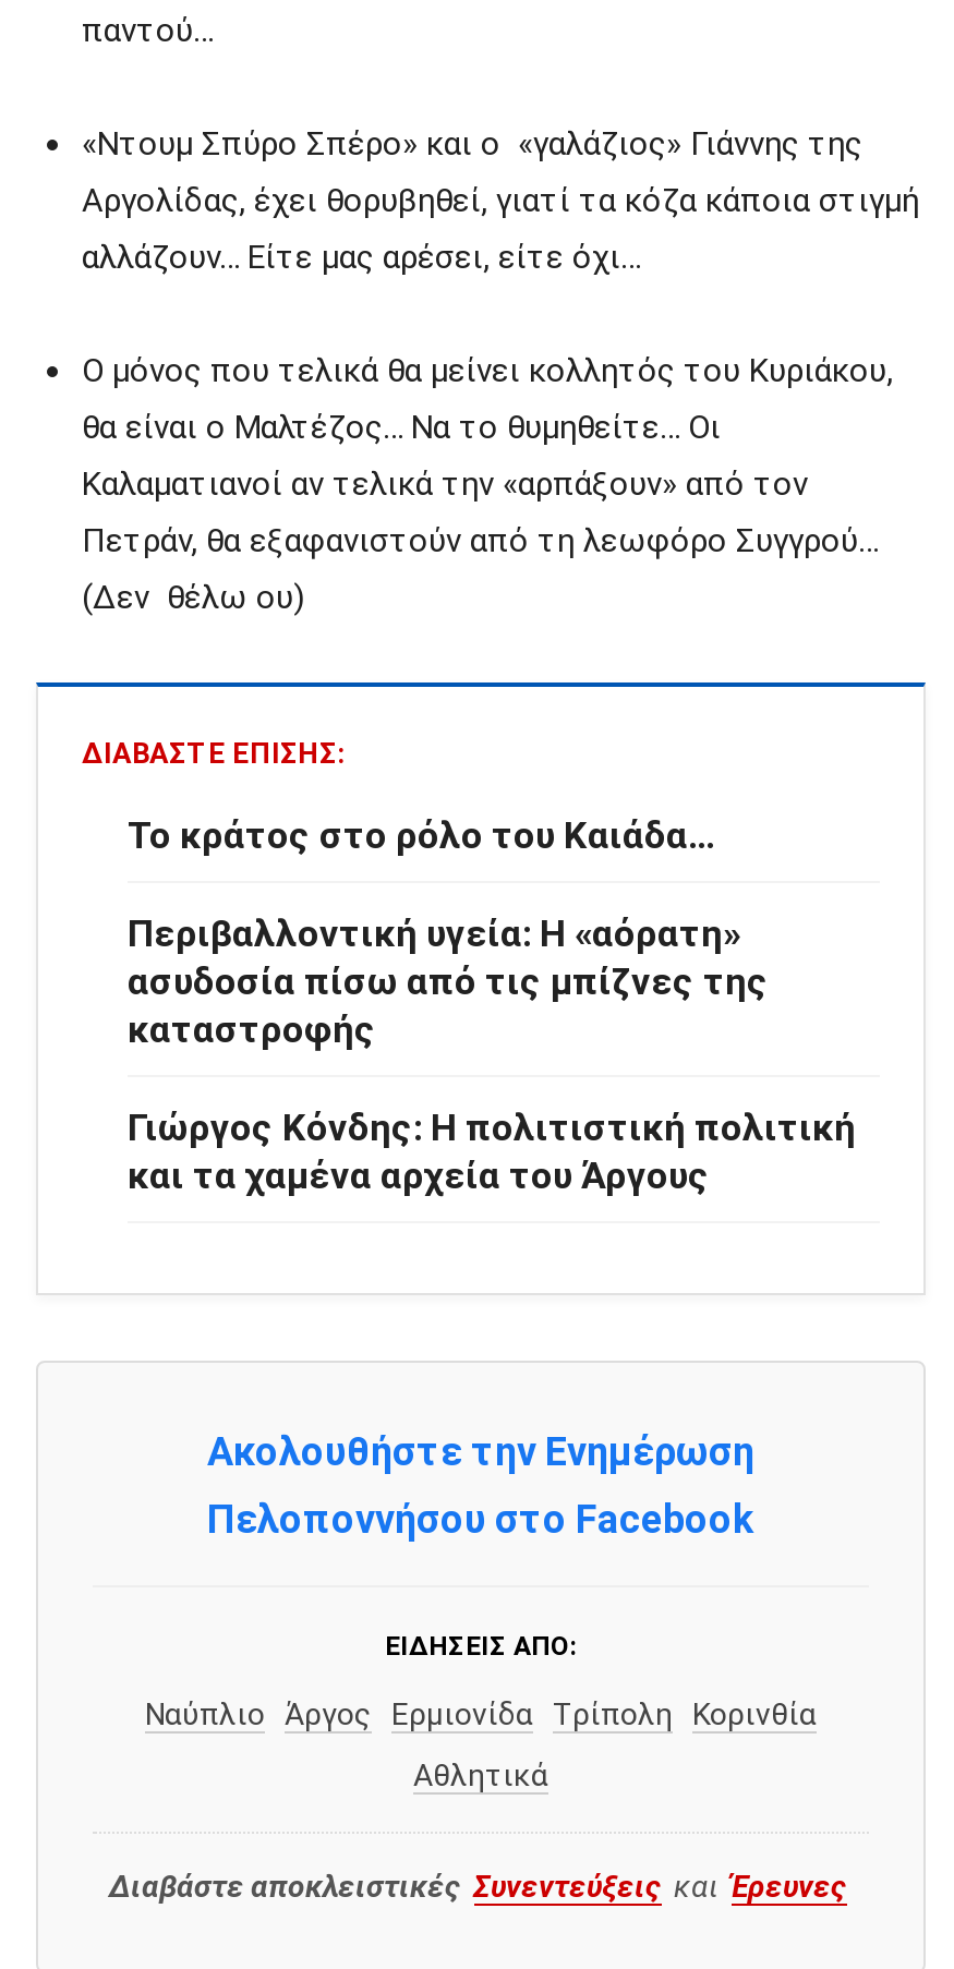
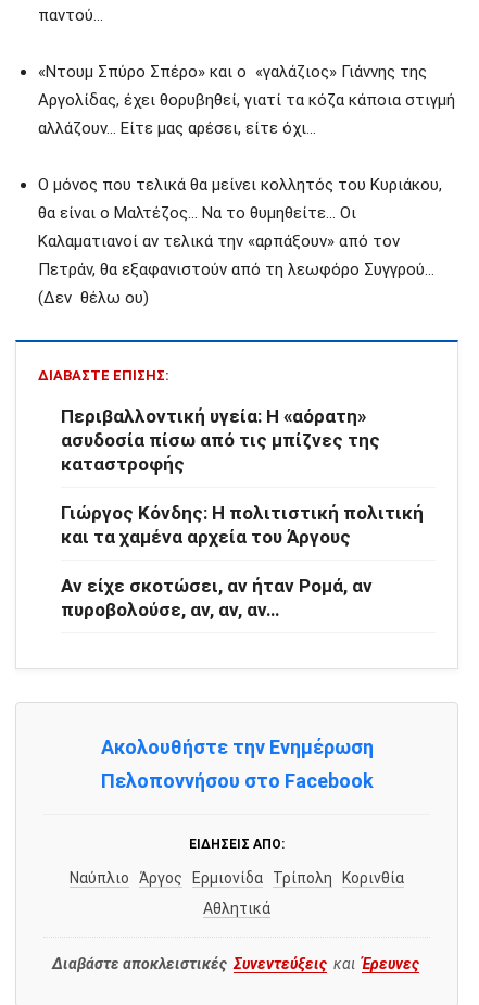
[128,813,714,857] Το κράτος στο ρόλο του Καιάδα… -> none
moved [128,911,856,1197] -> [61,405,424,548]: Περιβαλλοντική υγεία: Η «αόρατη» | ασυδοσία πίσω από τις μπίζνες της | καταστροφής | Γιώργος Κόνδης: Η πολιτιστική πολιτική | και τα χαμένα αρχεία του Άργους
none -> [61,575,373,620] Αν είχε σκοτώσει, αν ήταν Ρομά, αν | πυροβολούσε, αν, αν, αν…

